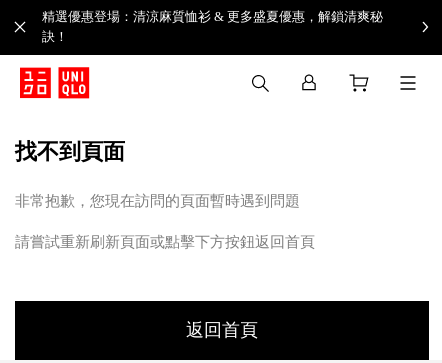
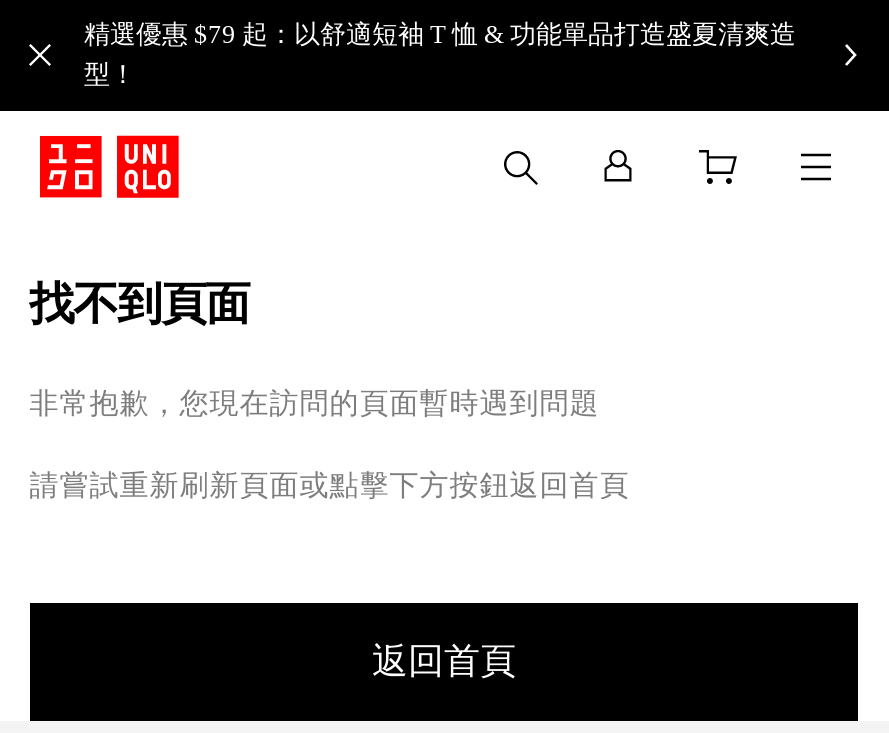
[42,9,383,44] 精選優惠登場：清涼麻質恤衫 & 更多盛夏優惠，解鎖清爽秘 | 訣！ -> [84,19,796,89] 精選優惠 $79 起：以舒適短袖 T 恤 & 功能單品打造盛夏清爽造 | 型！

